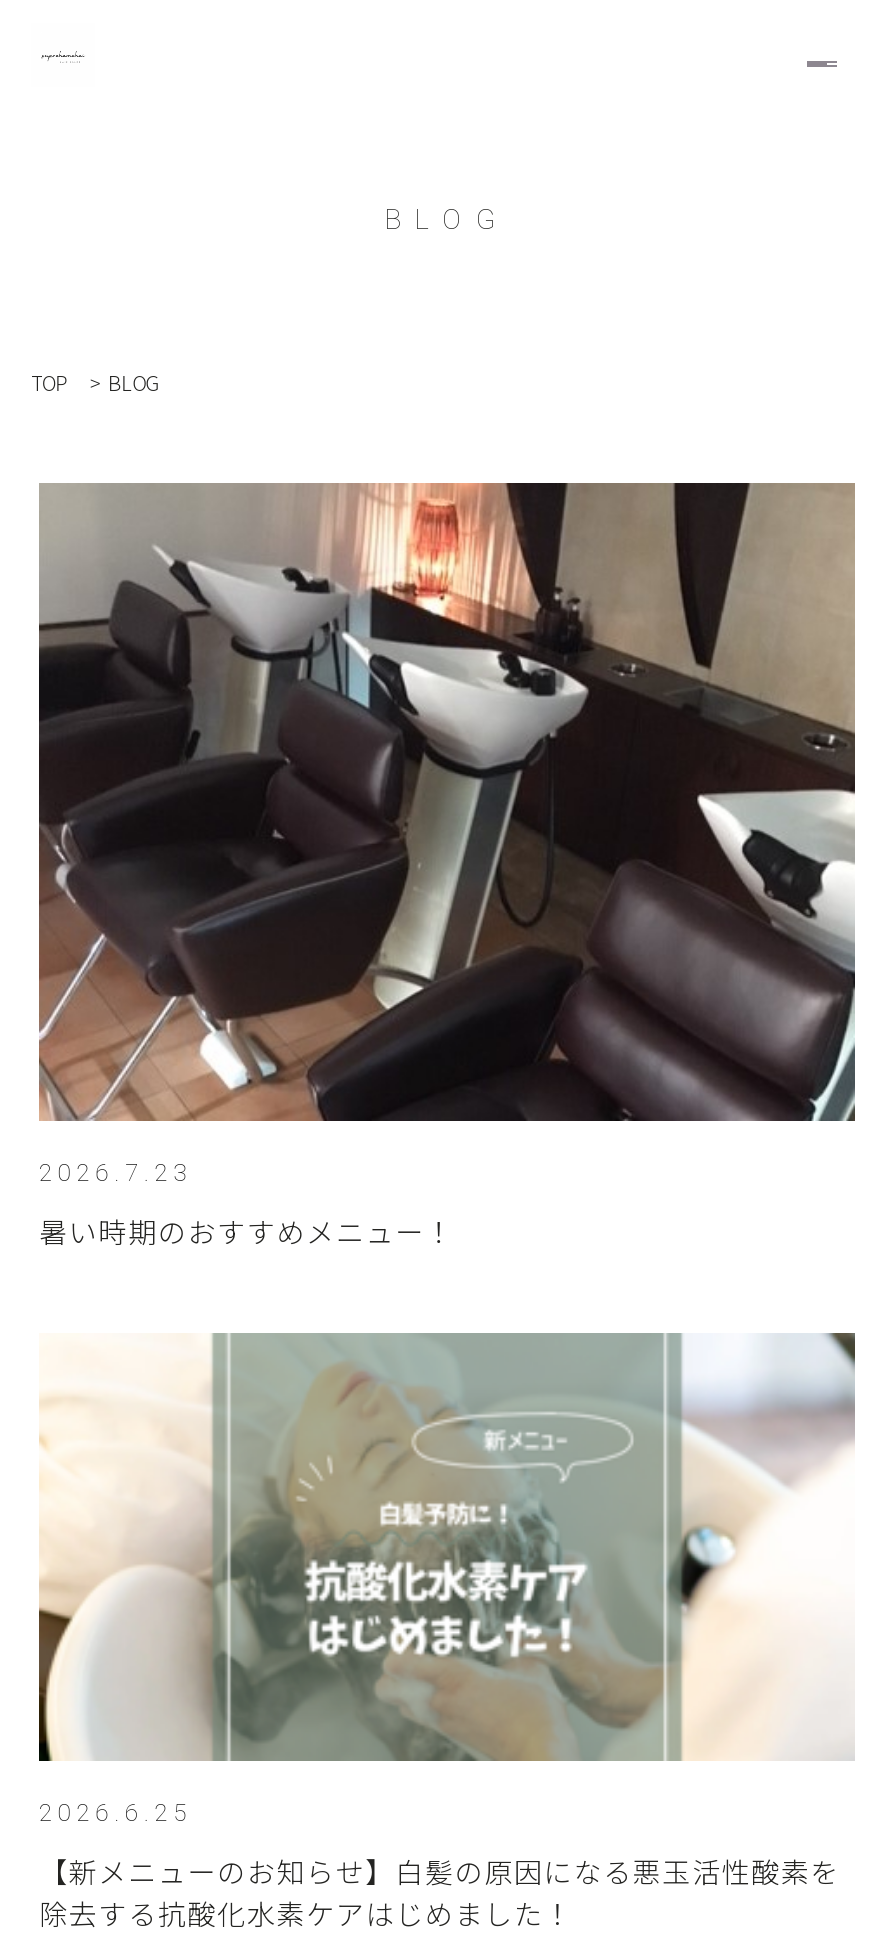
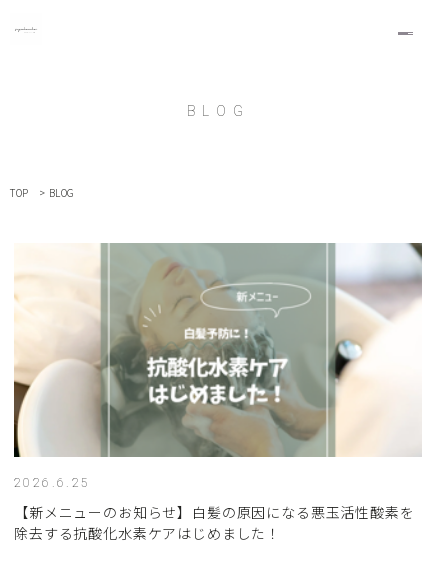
[37,481,857,1251] [image] | 2026.7.23 | 暑い時期のおすすめメニュー！ -> none

